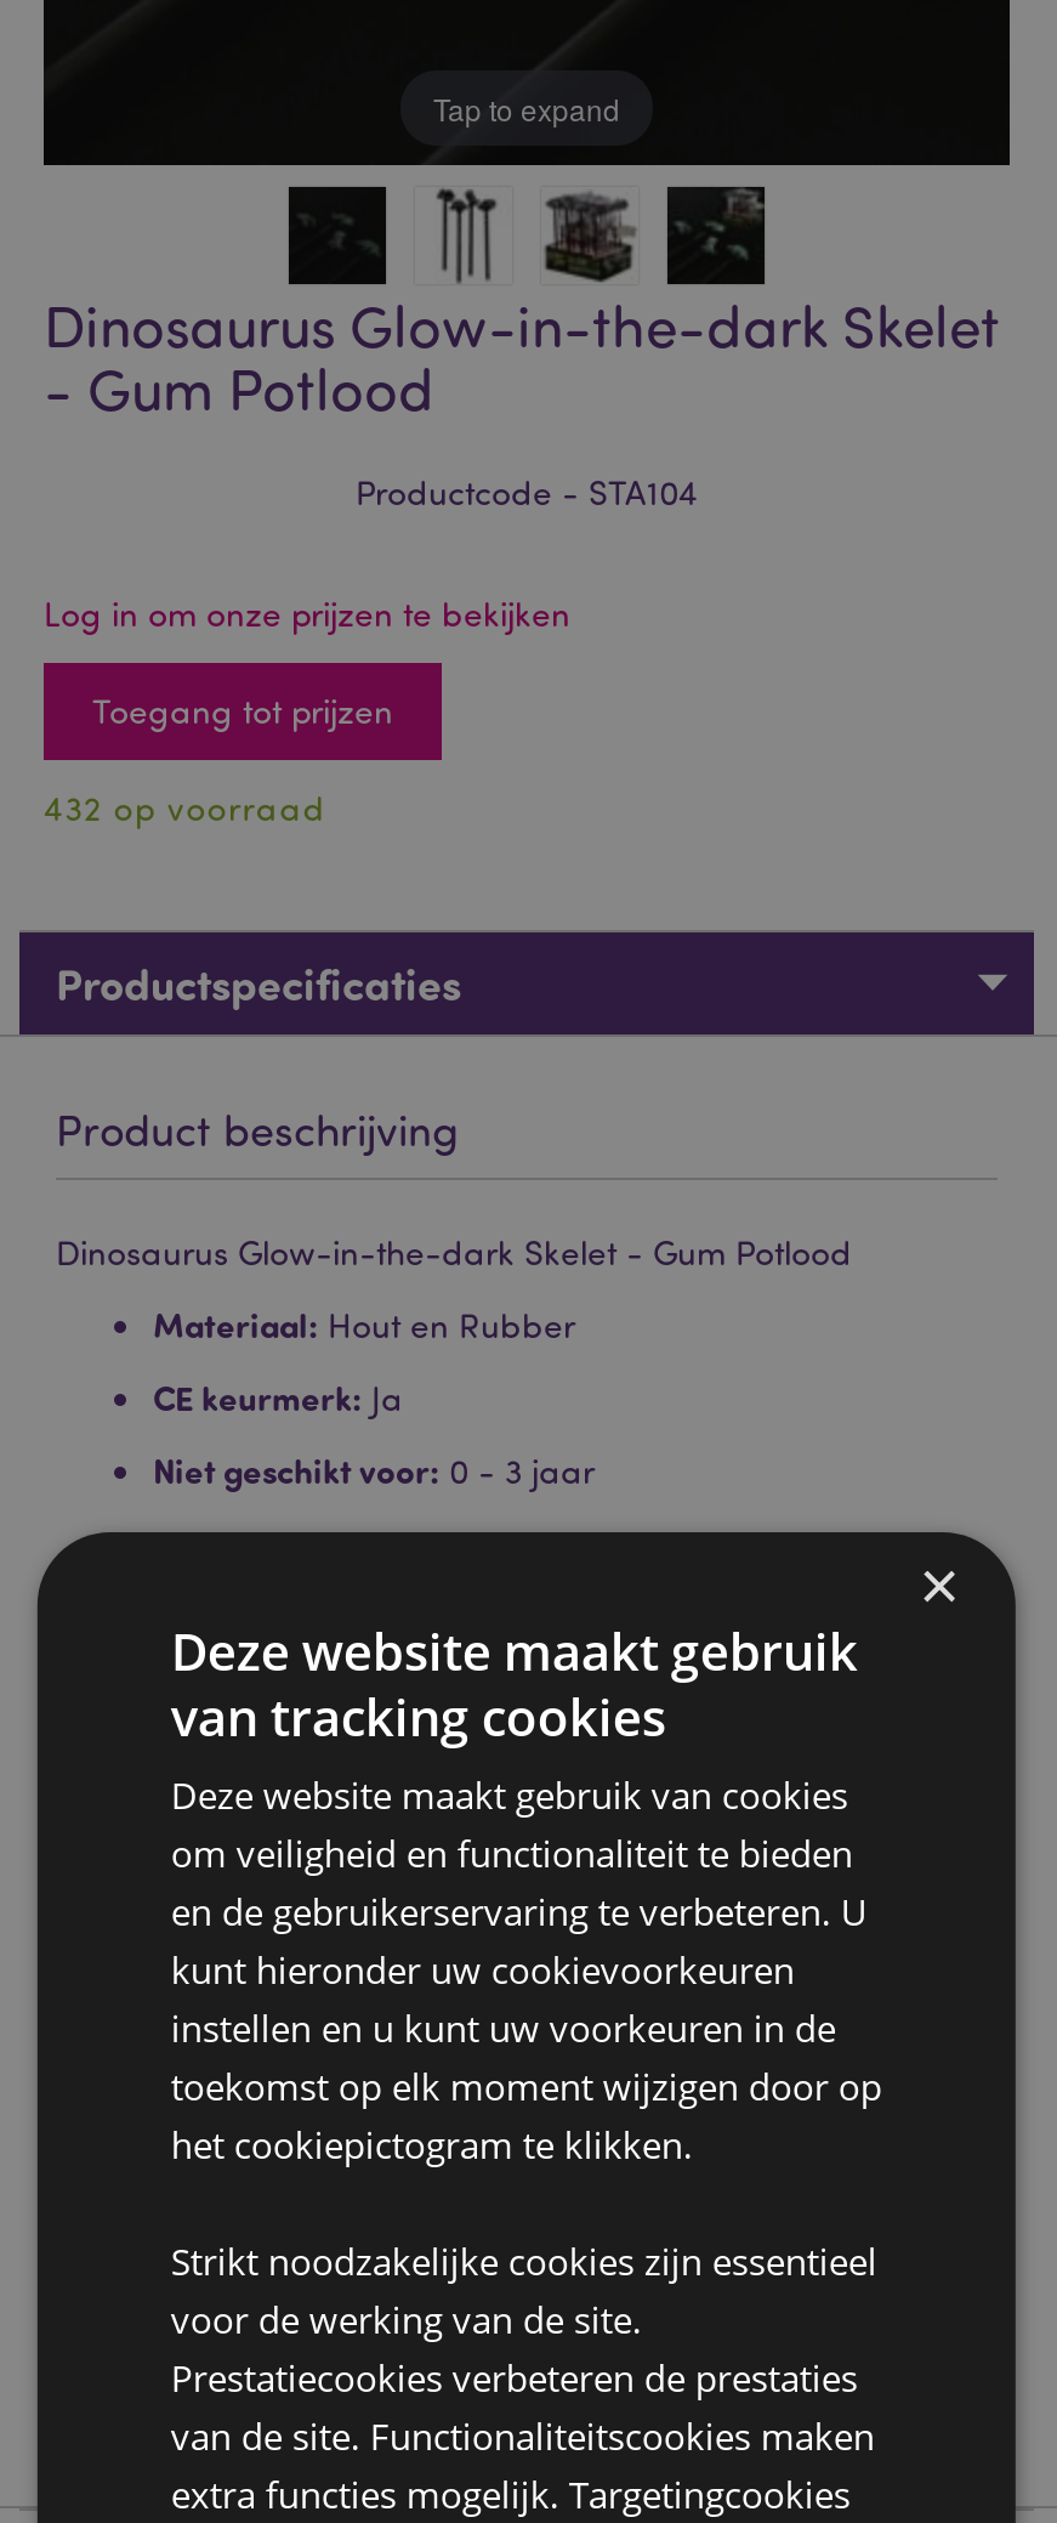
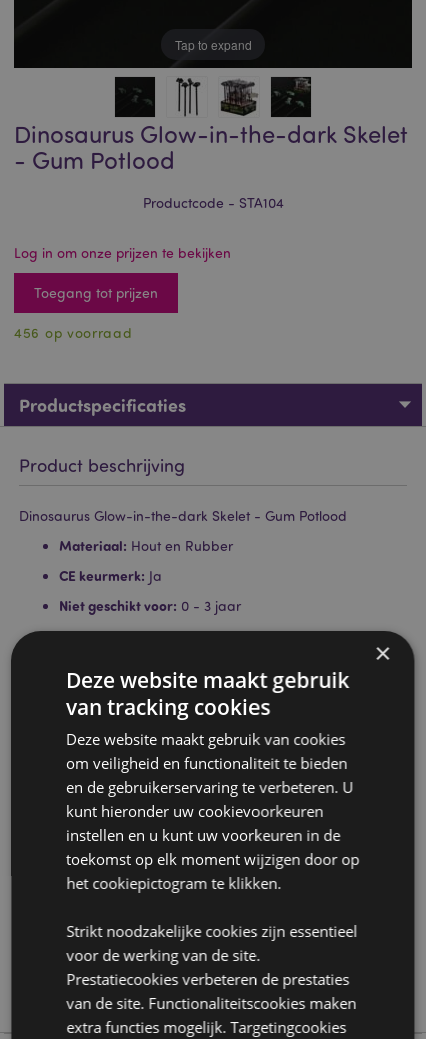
[44,787,326,828] 432 op voorraad -> [14,324,132,341] 456 op voorraad

